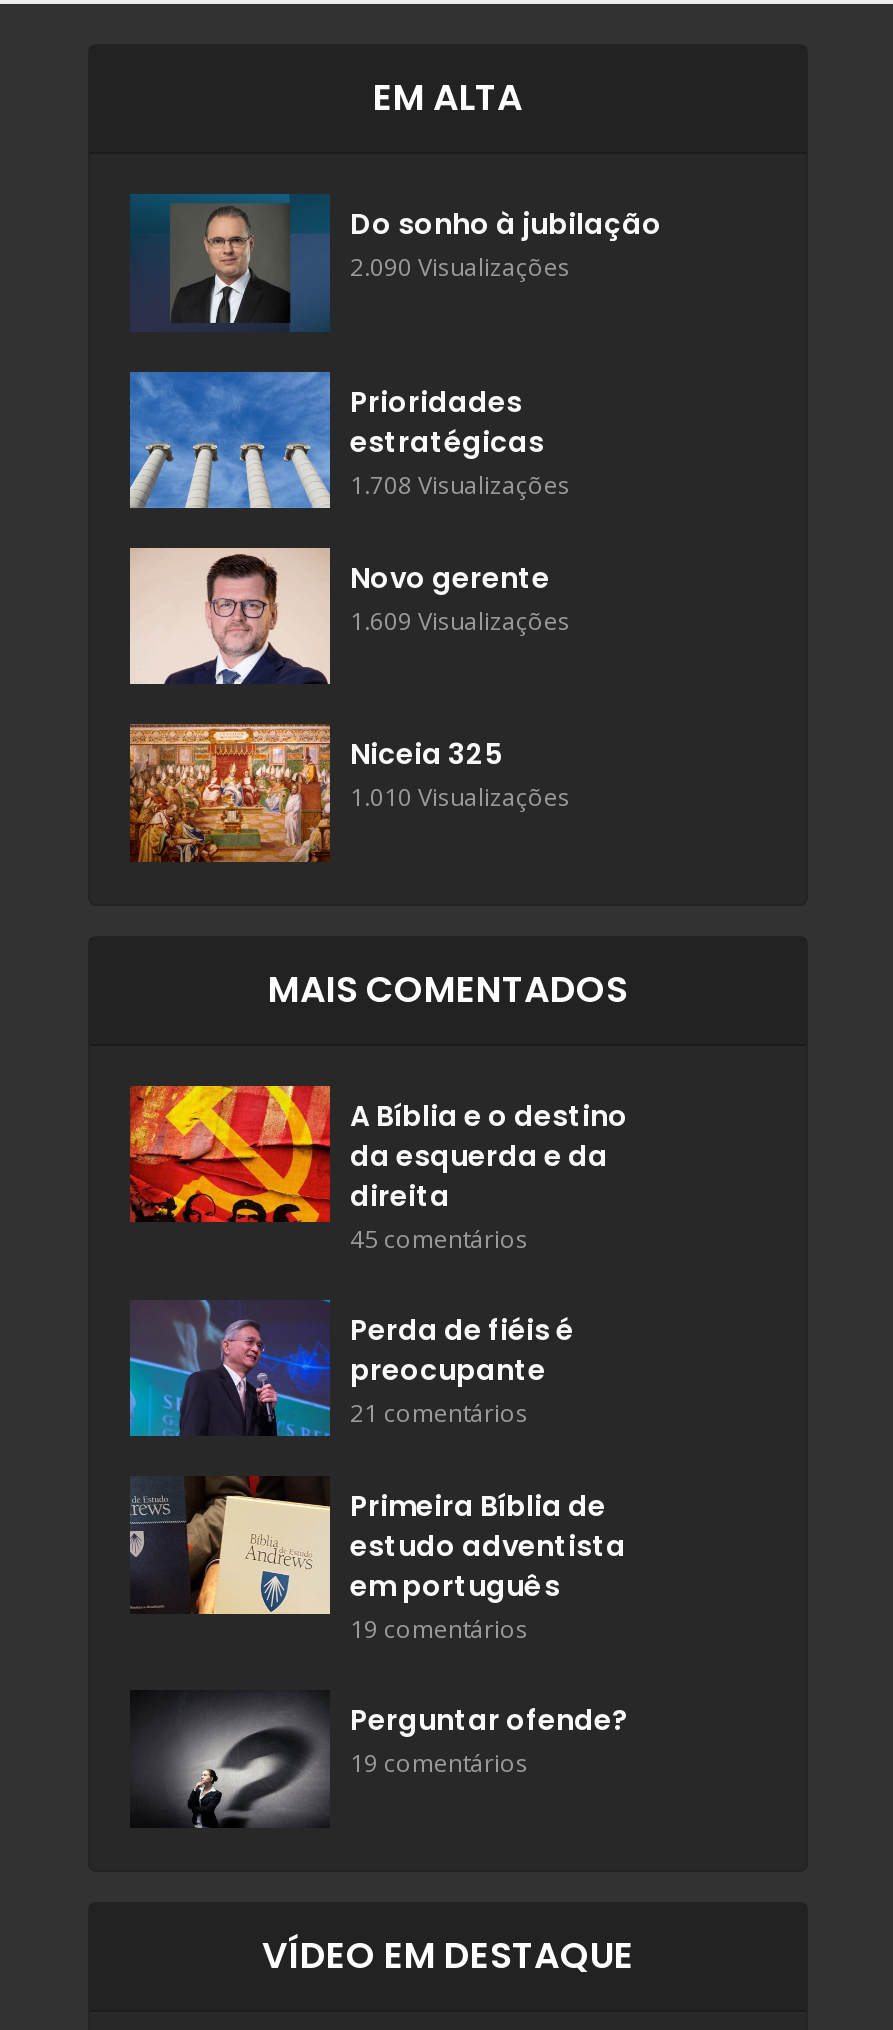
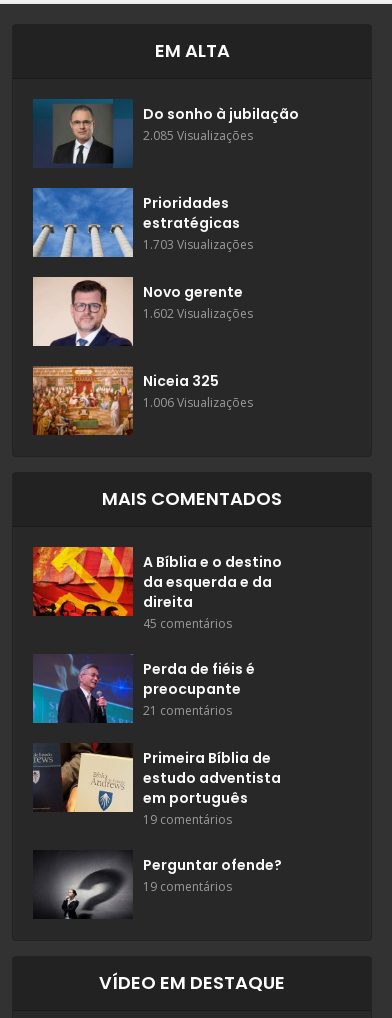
[350,251,570,285] 2.090 Visualizações -> [143,127,253,144] 2.085 Visualizações
[350,467,570,501] 1.708 Visualizações -> [143,236,253,253] 1.703 Visualizações
[350,604,570,638] 1.609 Visualizações -> [143,305,253,322] 1.602 Visualizações
[350,781,570,815] 1.010 Visualizações -> [143,394,253,411] 1.006 Visualizações

